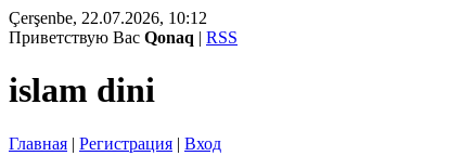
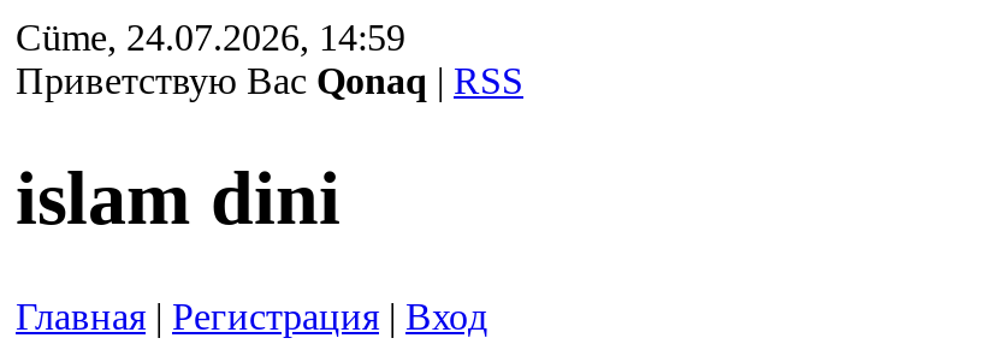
[9,9,207,27] Çerşenbe, 22.07.2026, 10:12 -> [16,17,405,58] Cüme, 24.07.2026, 14:59

